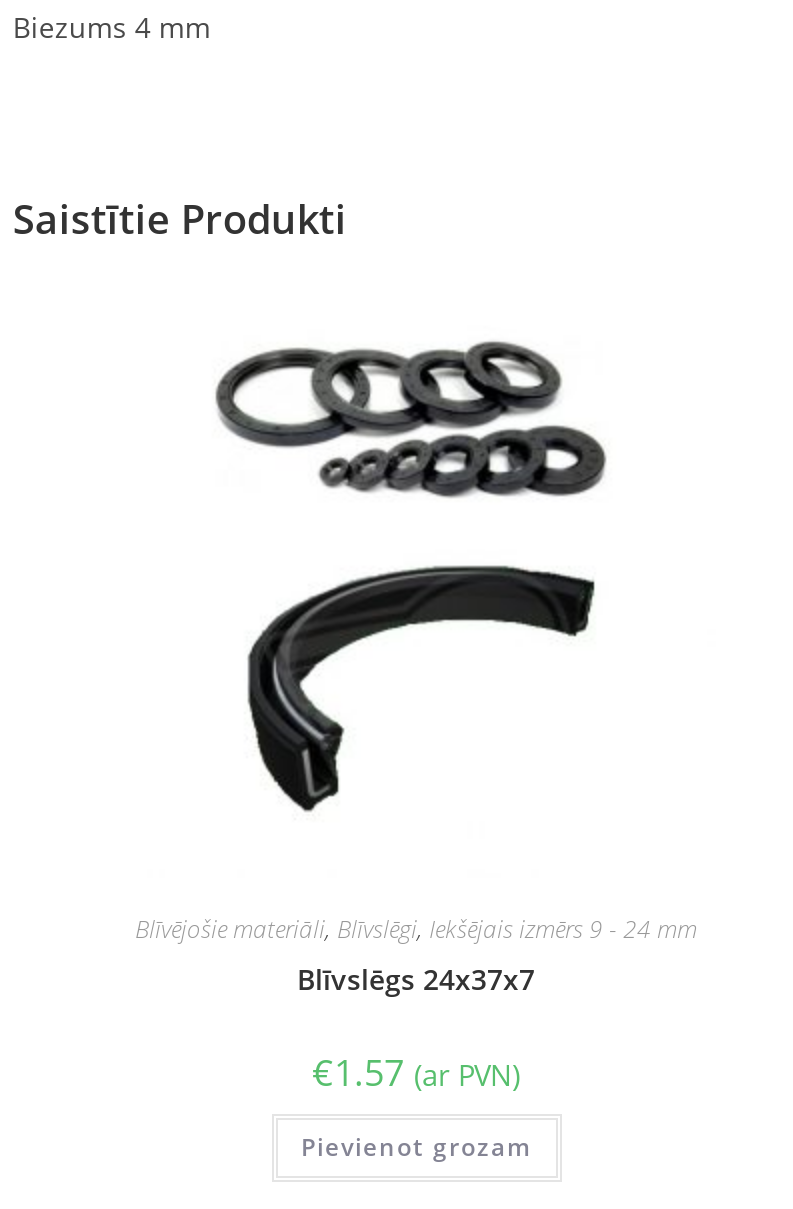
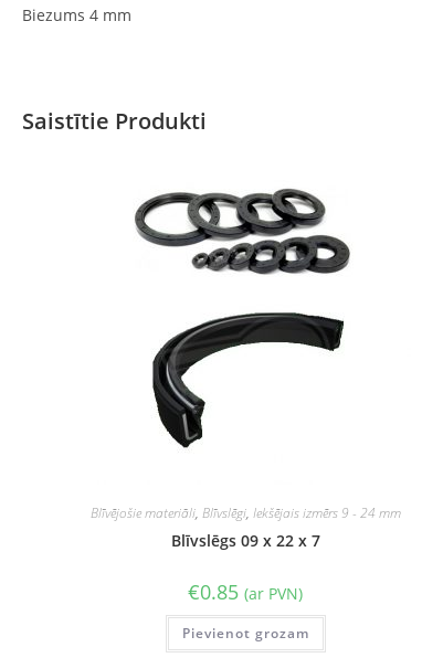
[297,960,535,998] Blīvslēgs 24x37x7 -> [171,530,320,551] Blīvslēgs 09 x 22 x 7
[312,1048,520,1096] €1.57 (ar PVN) -> [188,578,303,605] €0.85 (ar PVN)

